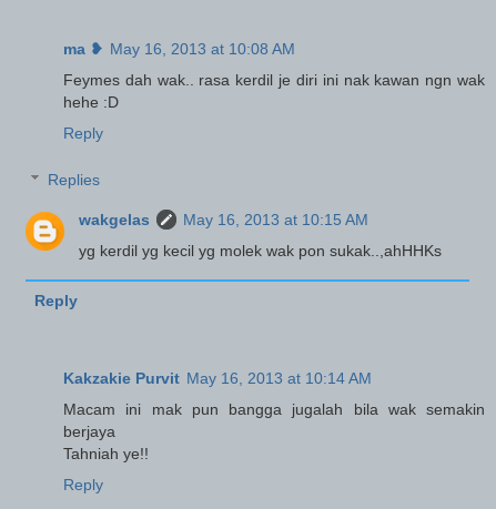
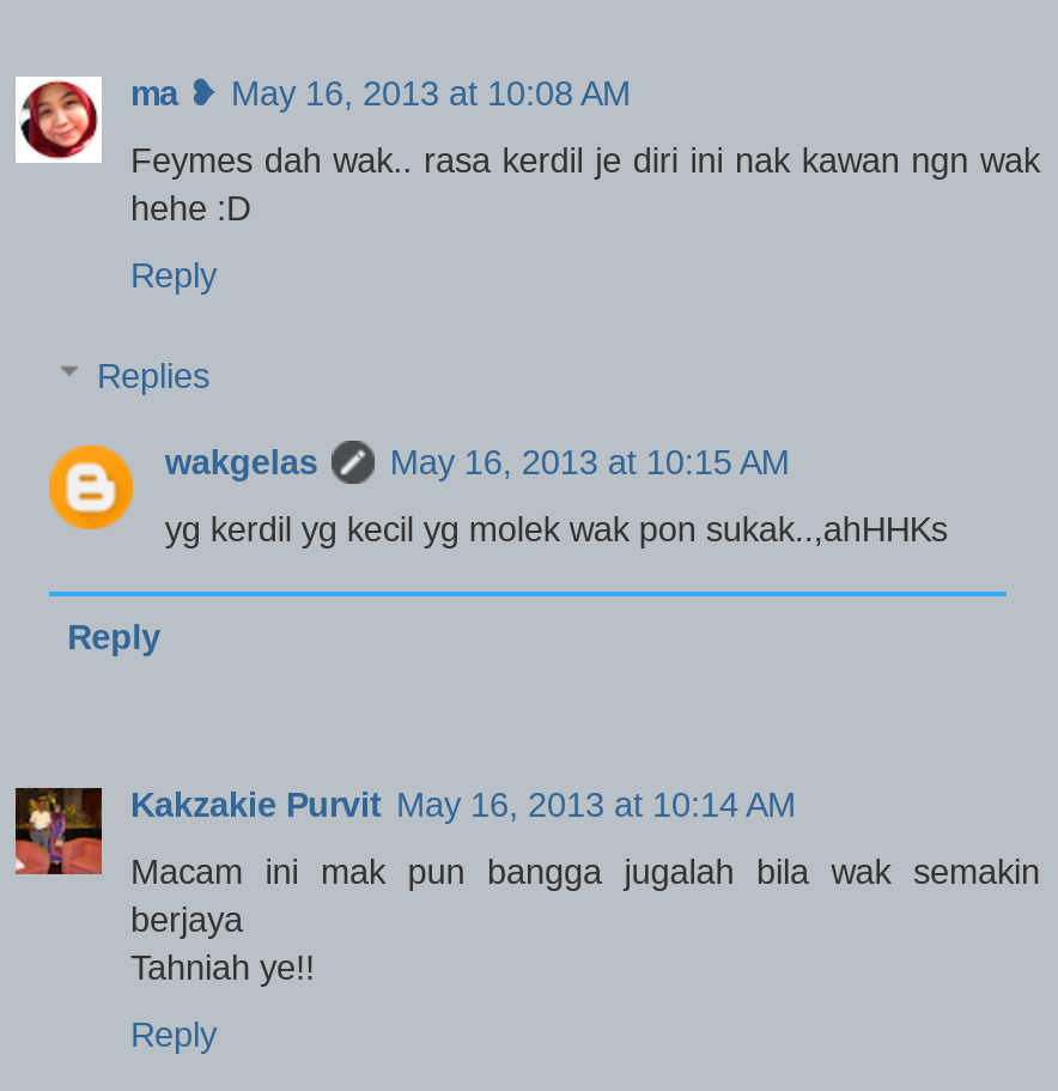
none -> [13,74,104,165] [image]
none -> [13,786,104,877] [image]

